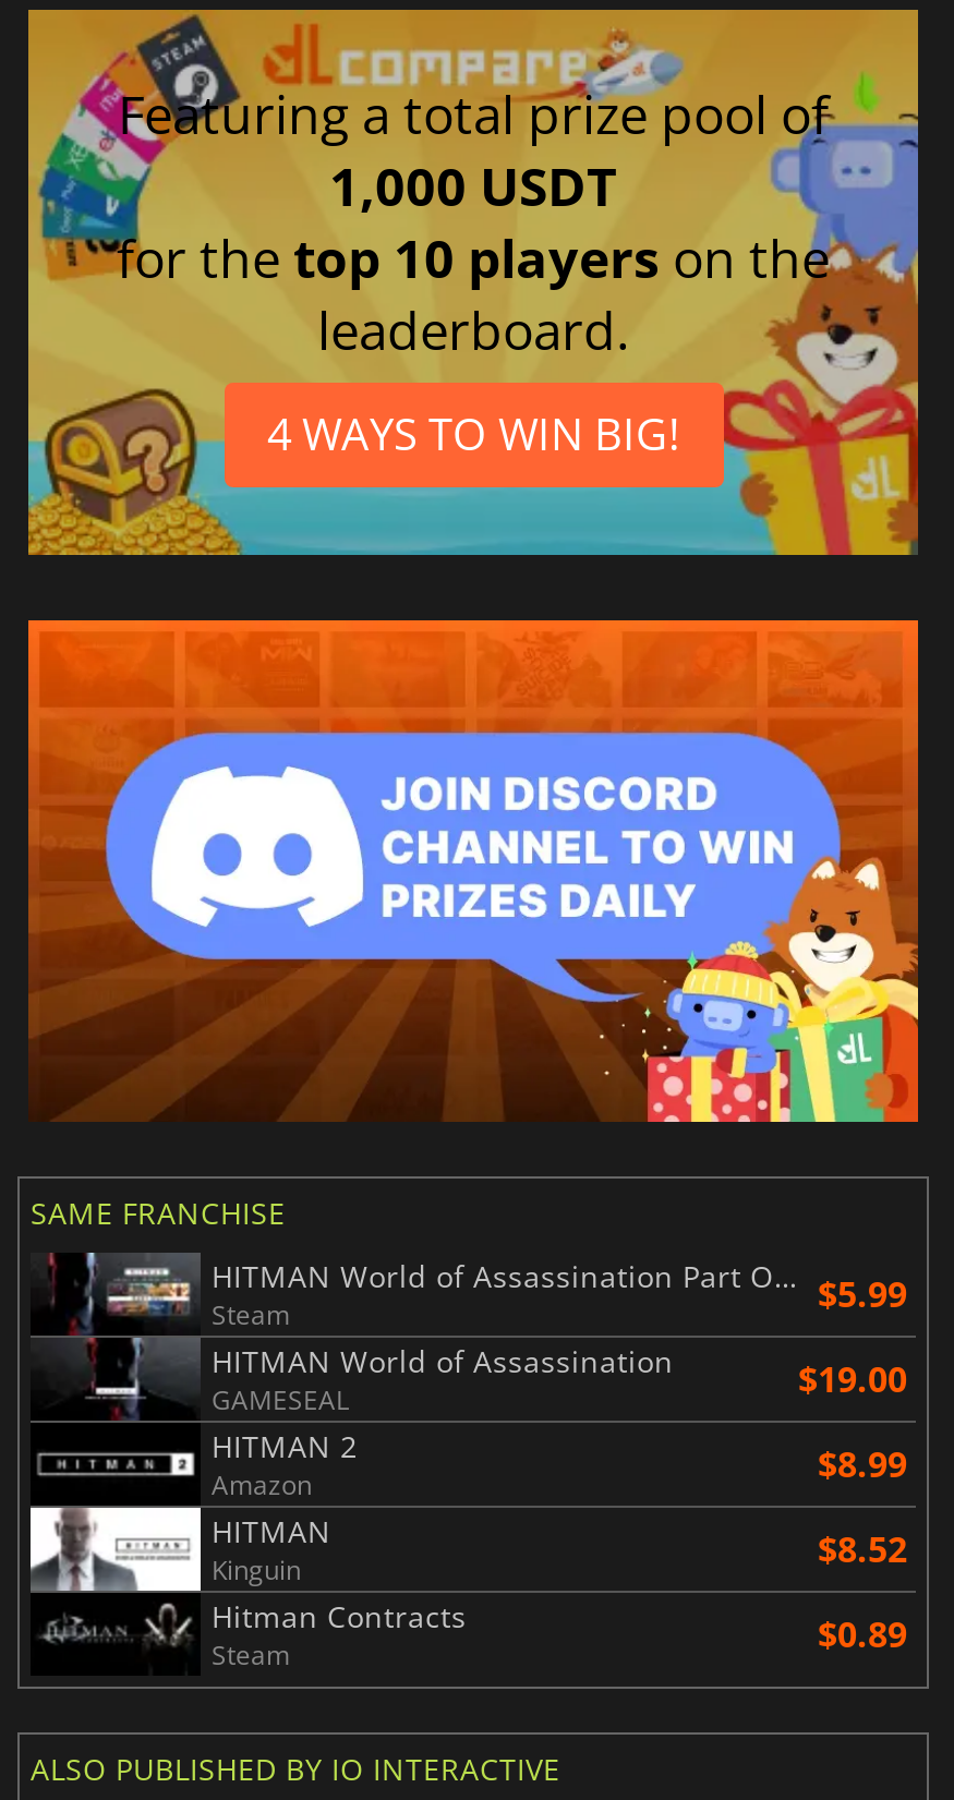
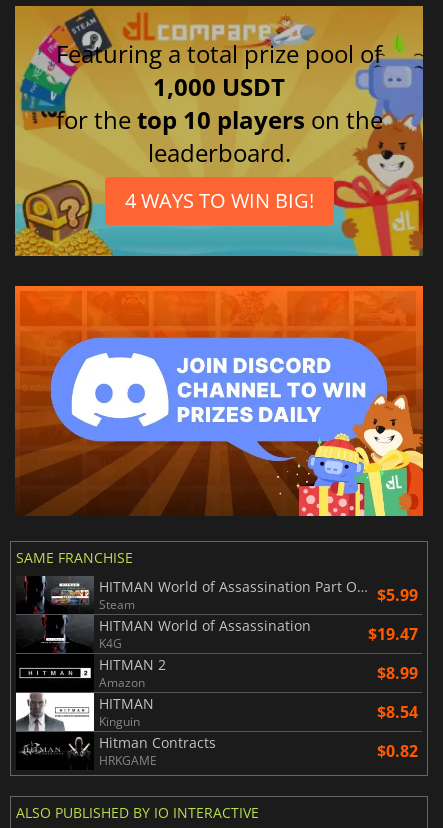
[212,1355,907,1418] GAMESEAL | $19.00 -> [99,623,418,652] K4G | $19.47
[818,1525,907,1573] $8.52 -> [377,701,418,723] $8.54
[212,1610,907,1673] Steam | $0.89 -> [99,740,418,769] HRKGAME | $0.82

